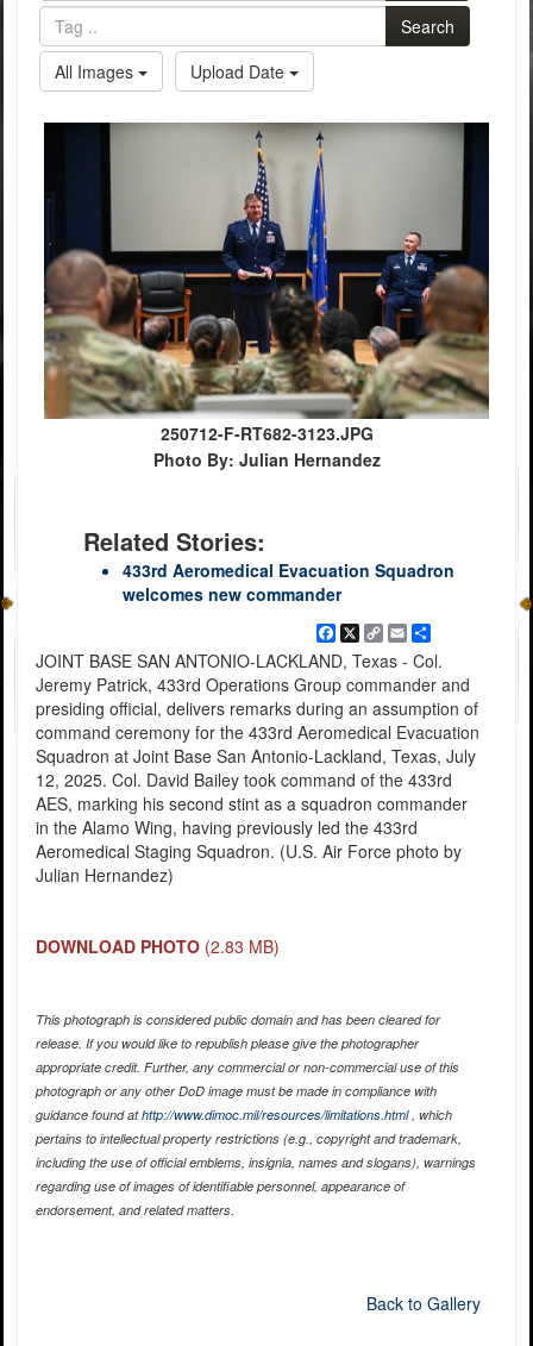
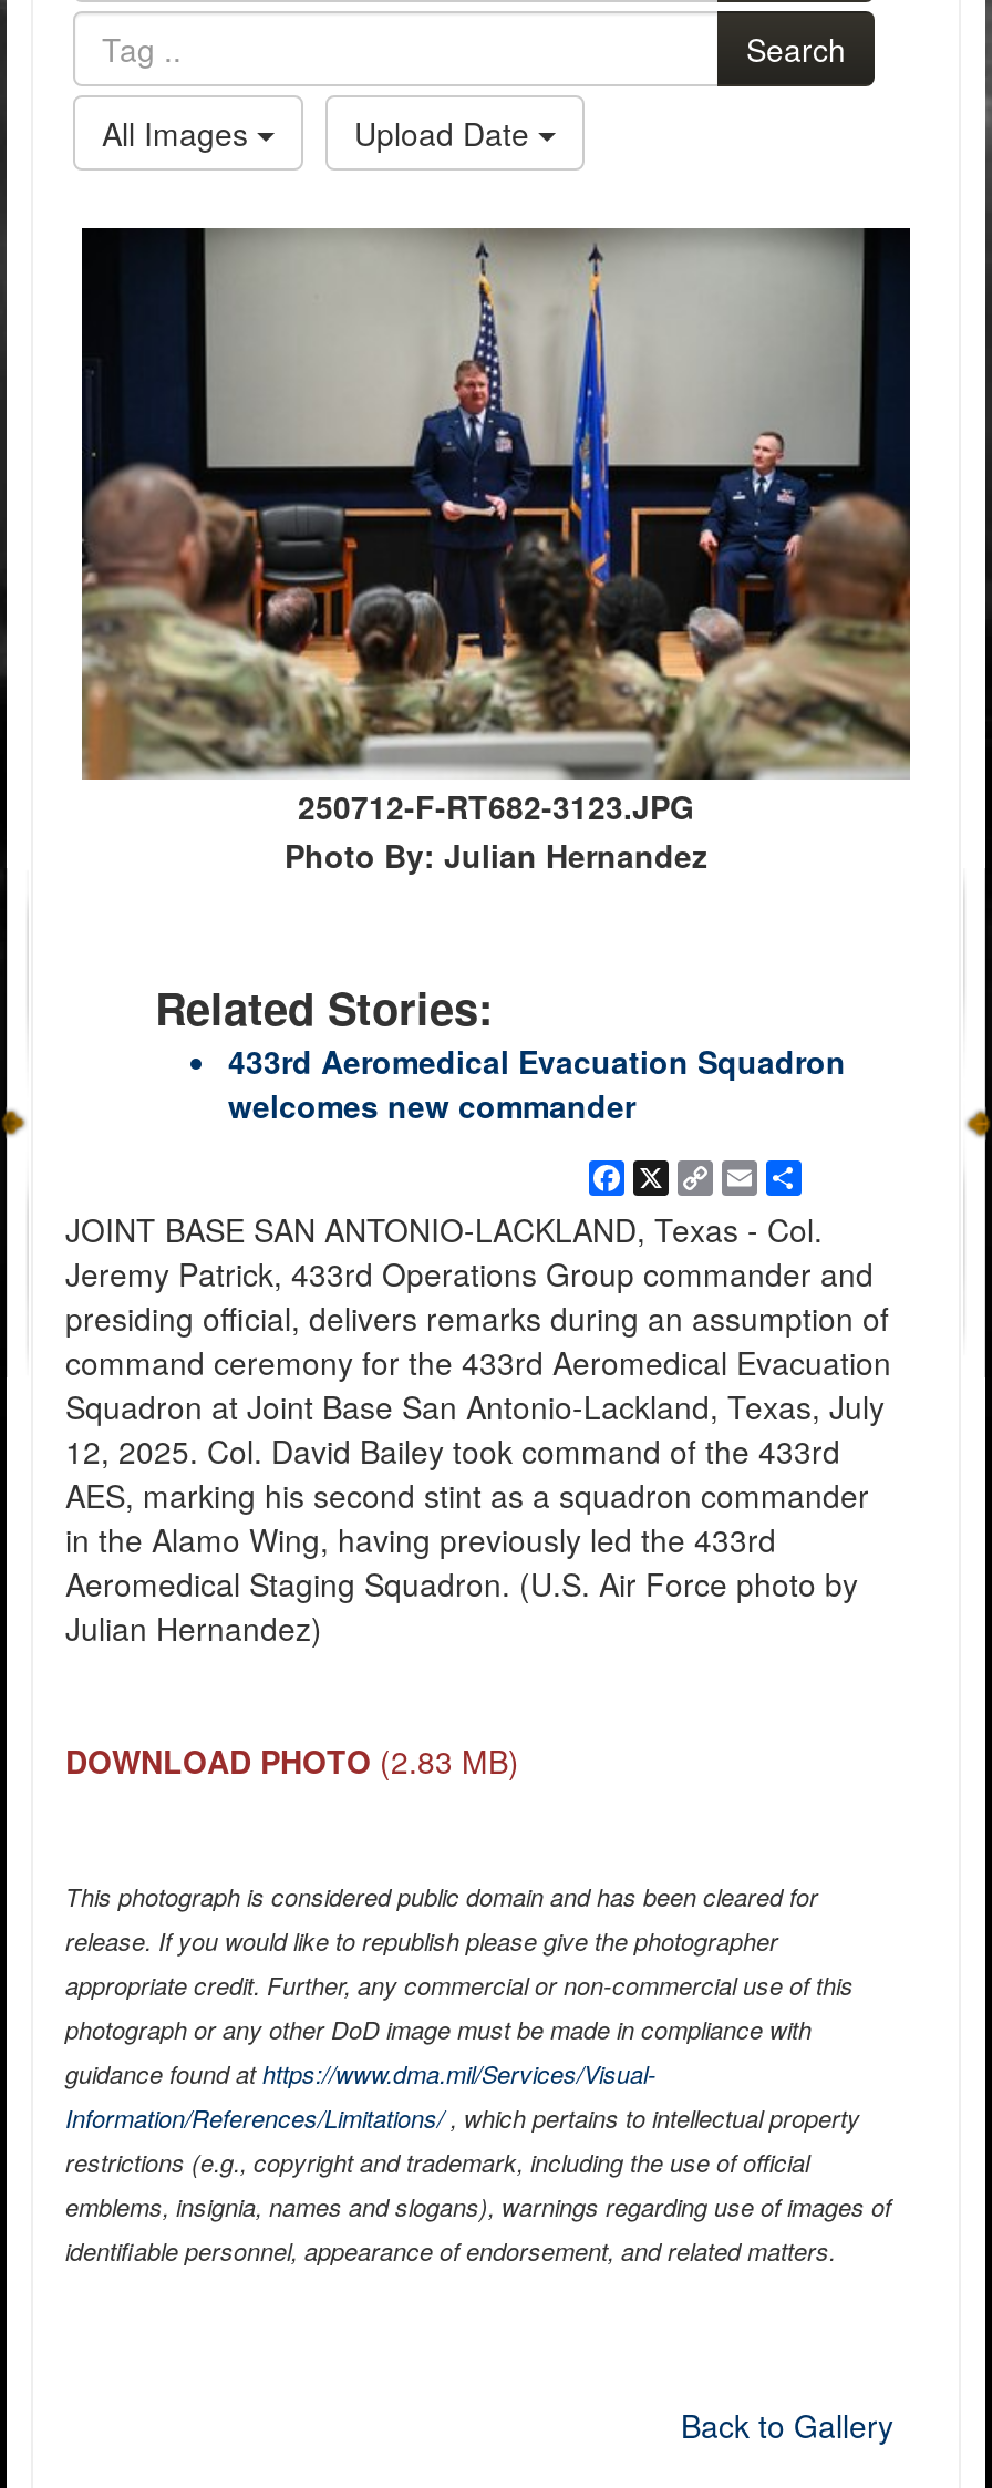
[35,1106,475,1219] guidance found athttp://www.dimoc.mil/resources/limitations.html, which | pertains to intellectual property restrictions (e.g., copyright and trademark, | including the use of official emblems, insignia, names and slogans), warnings | regarding use of images of identifiable personnel, appearance of | endorsement, and related matters. -> [65,2058,891,2269] guidance found athttps://www.dma.mil/Services/Visual- | Information/References/Limitations/, which pertains to intellectual property | restrictions (e.g., copyright and trademark, including the use of official | emblems, insignia, names and slogans), warnings regarding use of images of | identifiable personnel, appearance of endorsement, and related matters.

